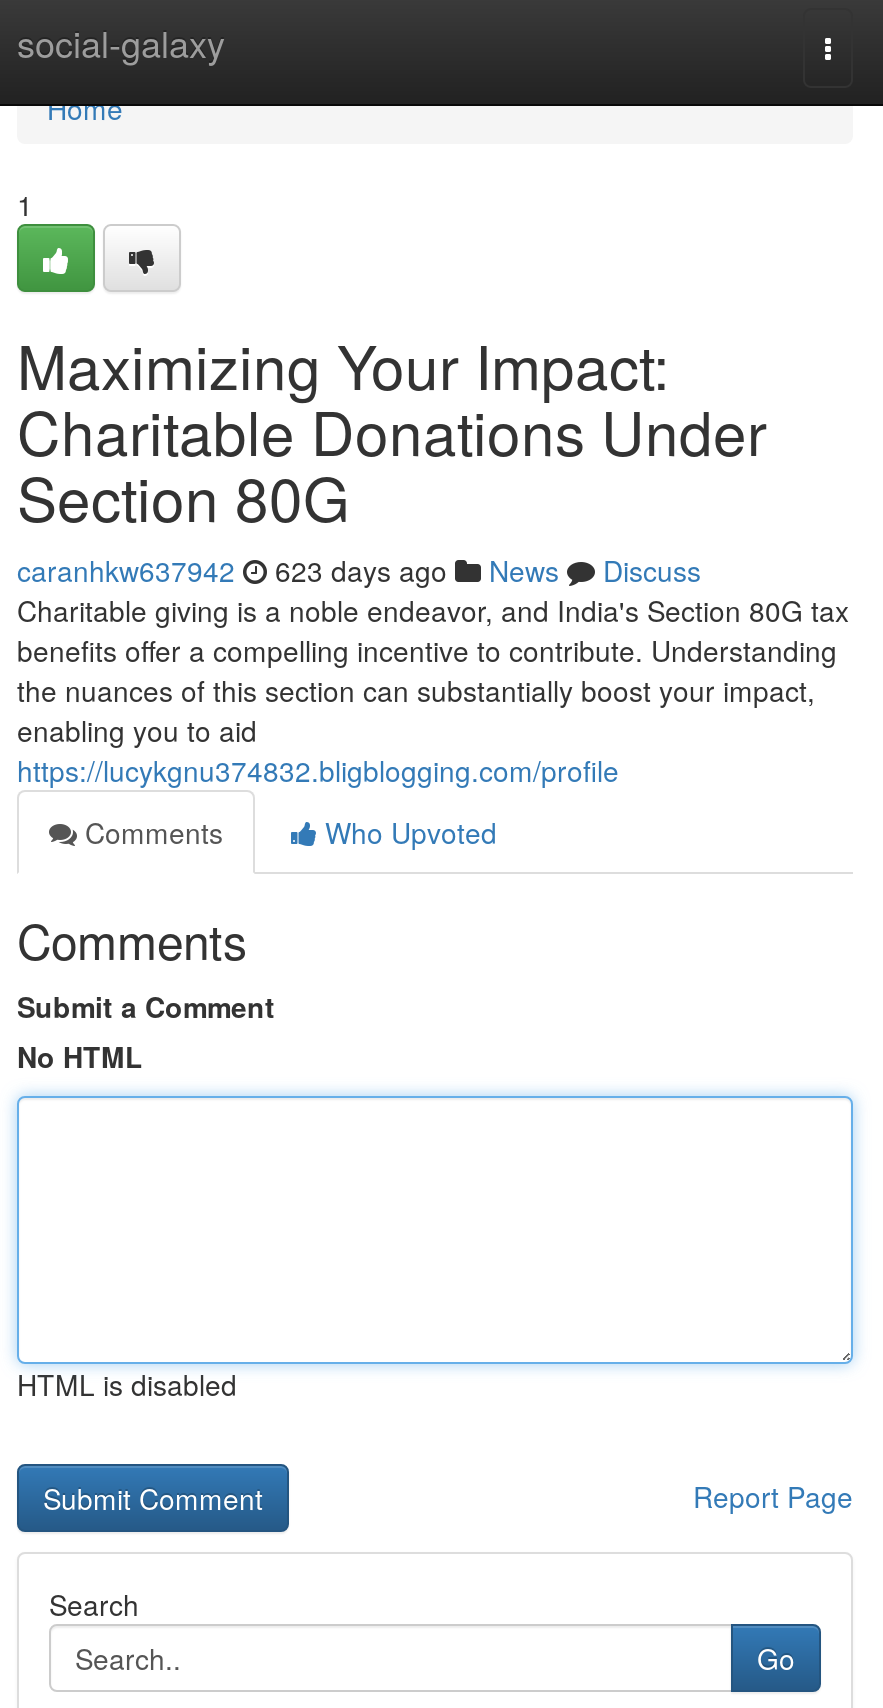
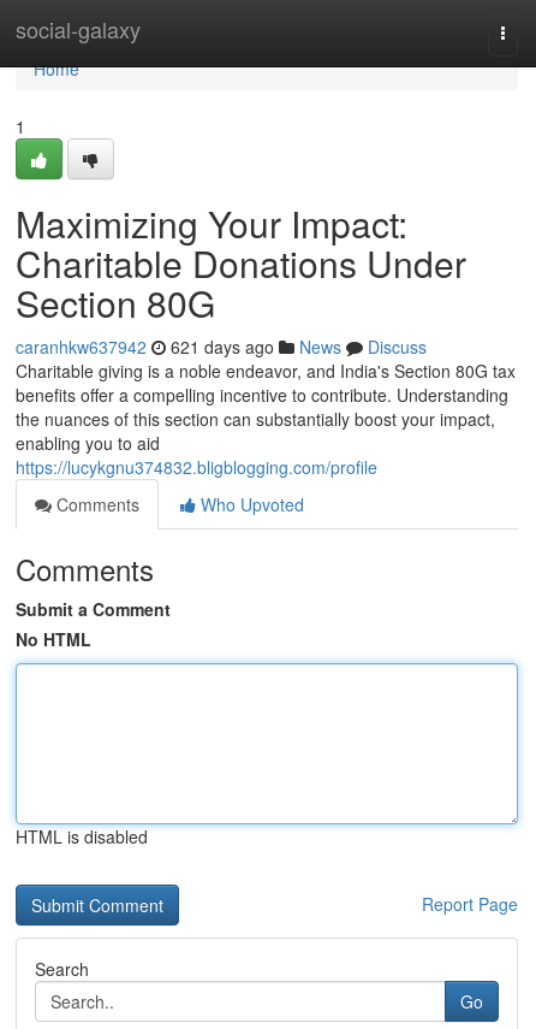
[17,550,701,590] caranhkw637942 623 days ago News Discuss -> [16,335,427,359] caranhkw637942 621 days ago News Discuss

